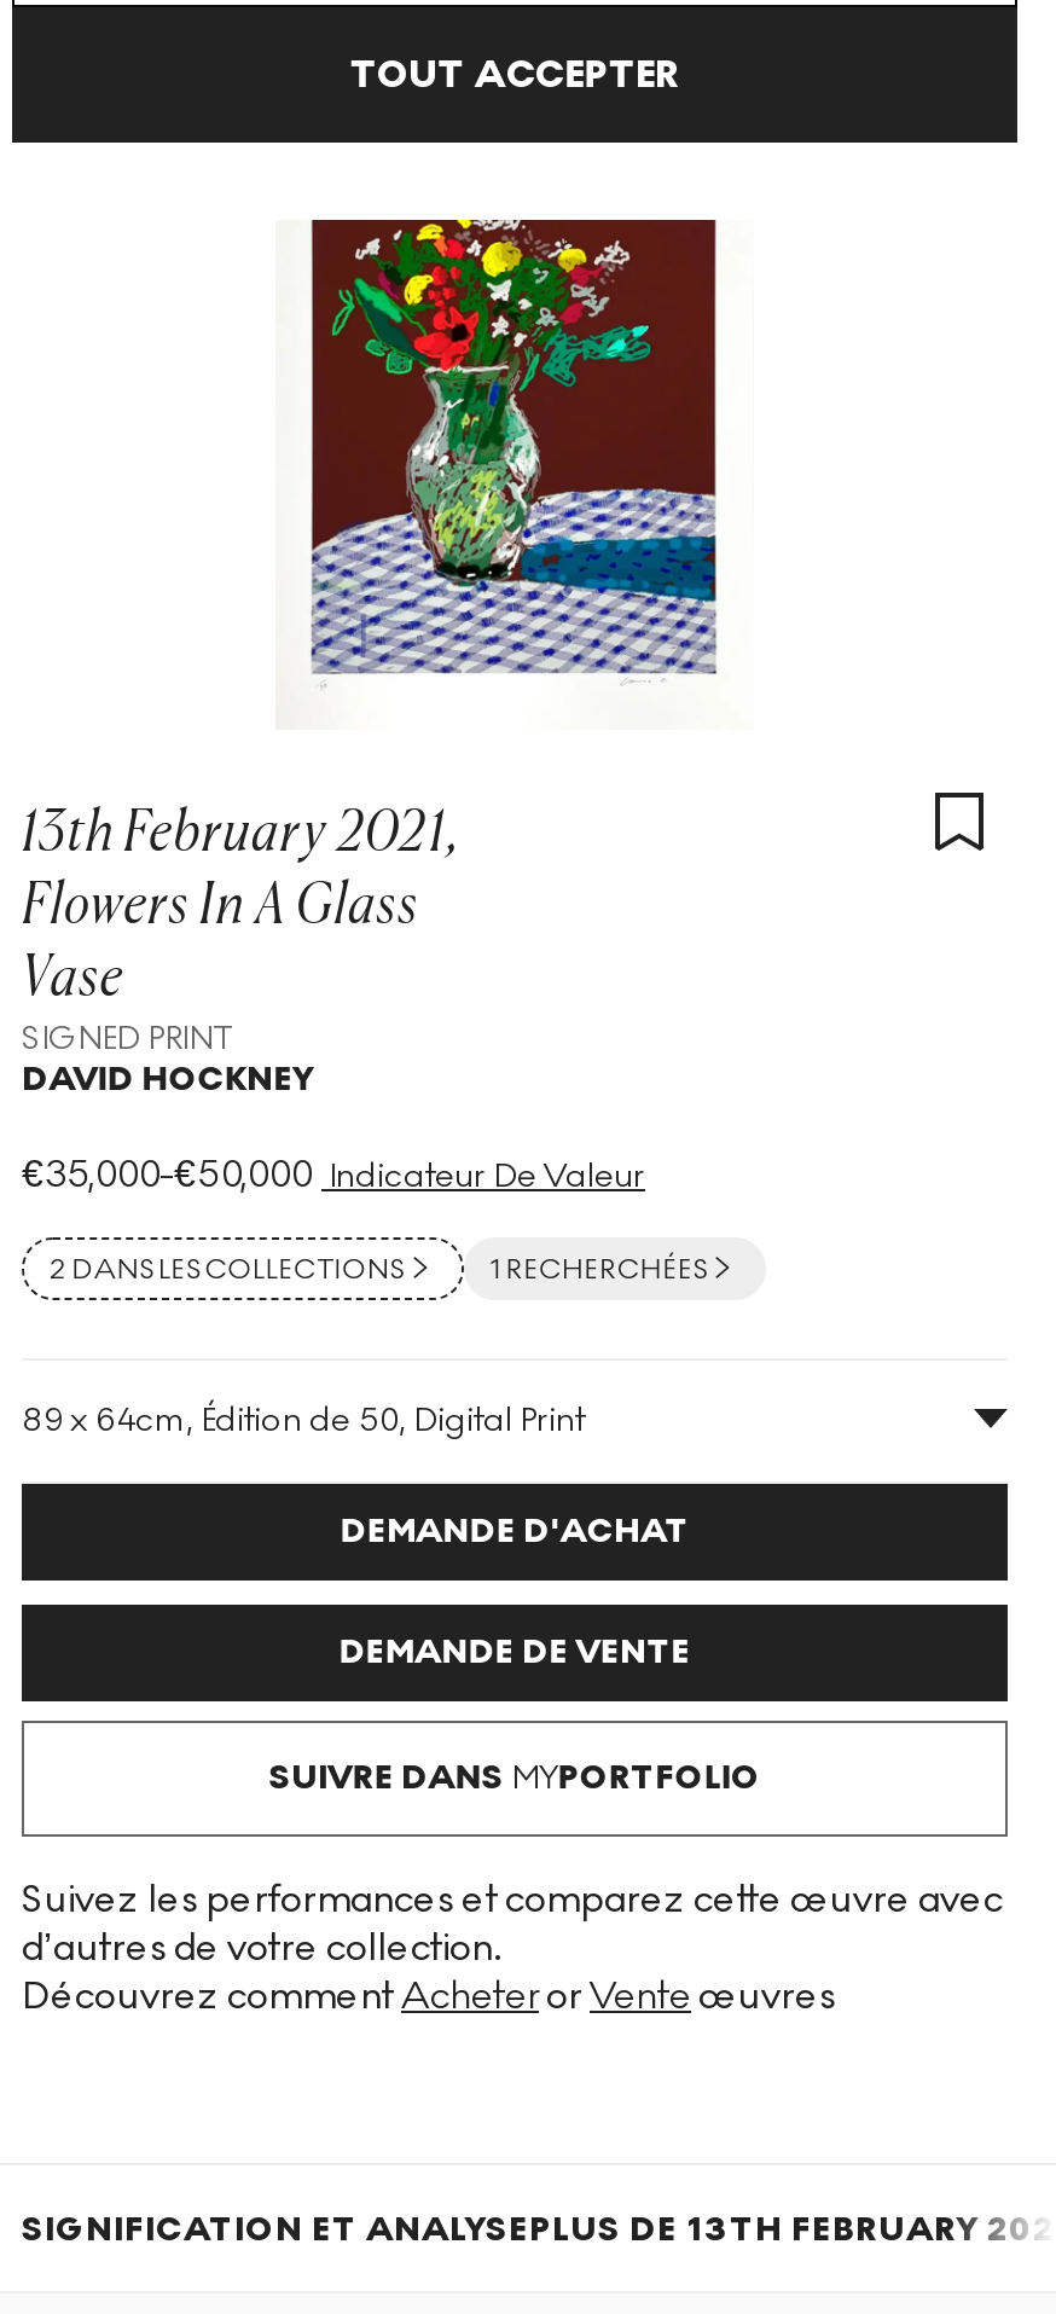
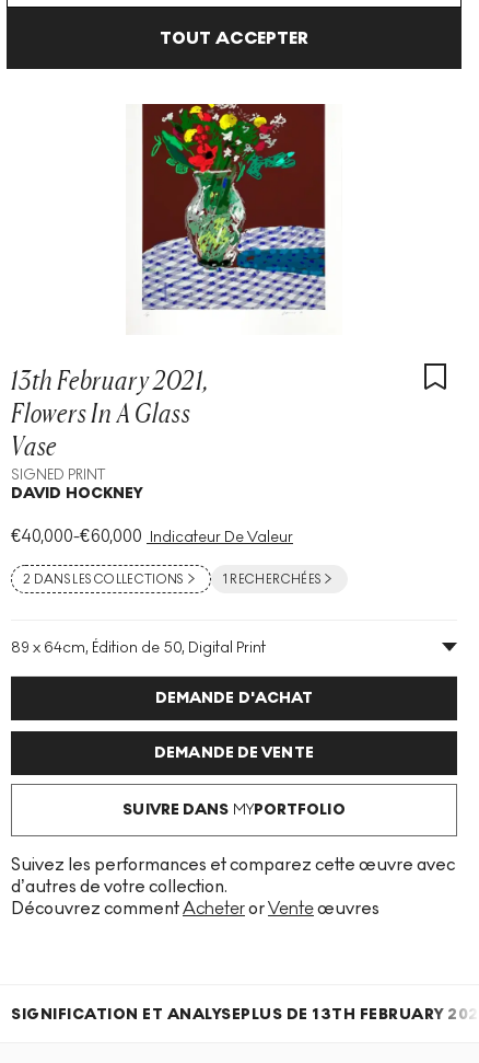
[22,1150,645,1196] €35,000-€50,000 Indicateur De Valeur -> [11,525,293,546] €40,000-€60,000 Indicateur De Valeur

